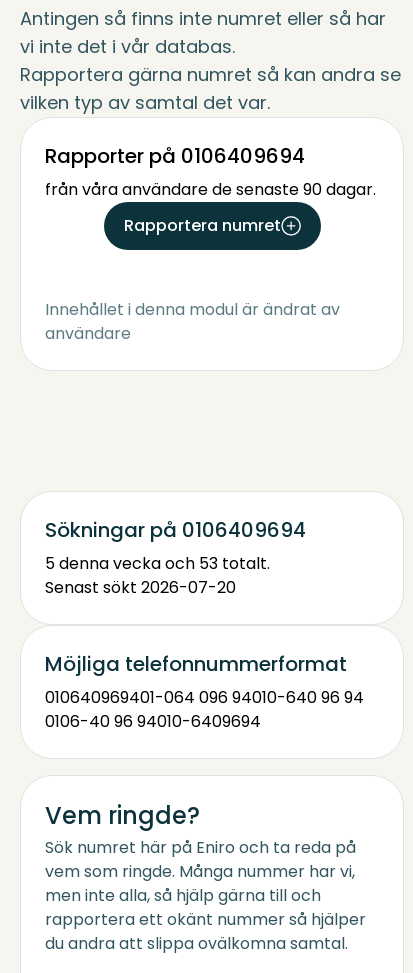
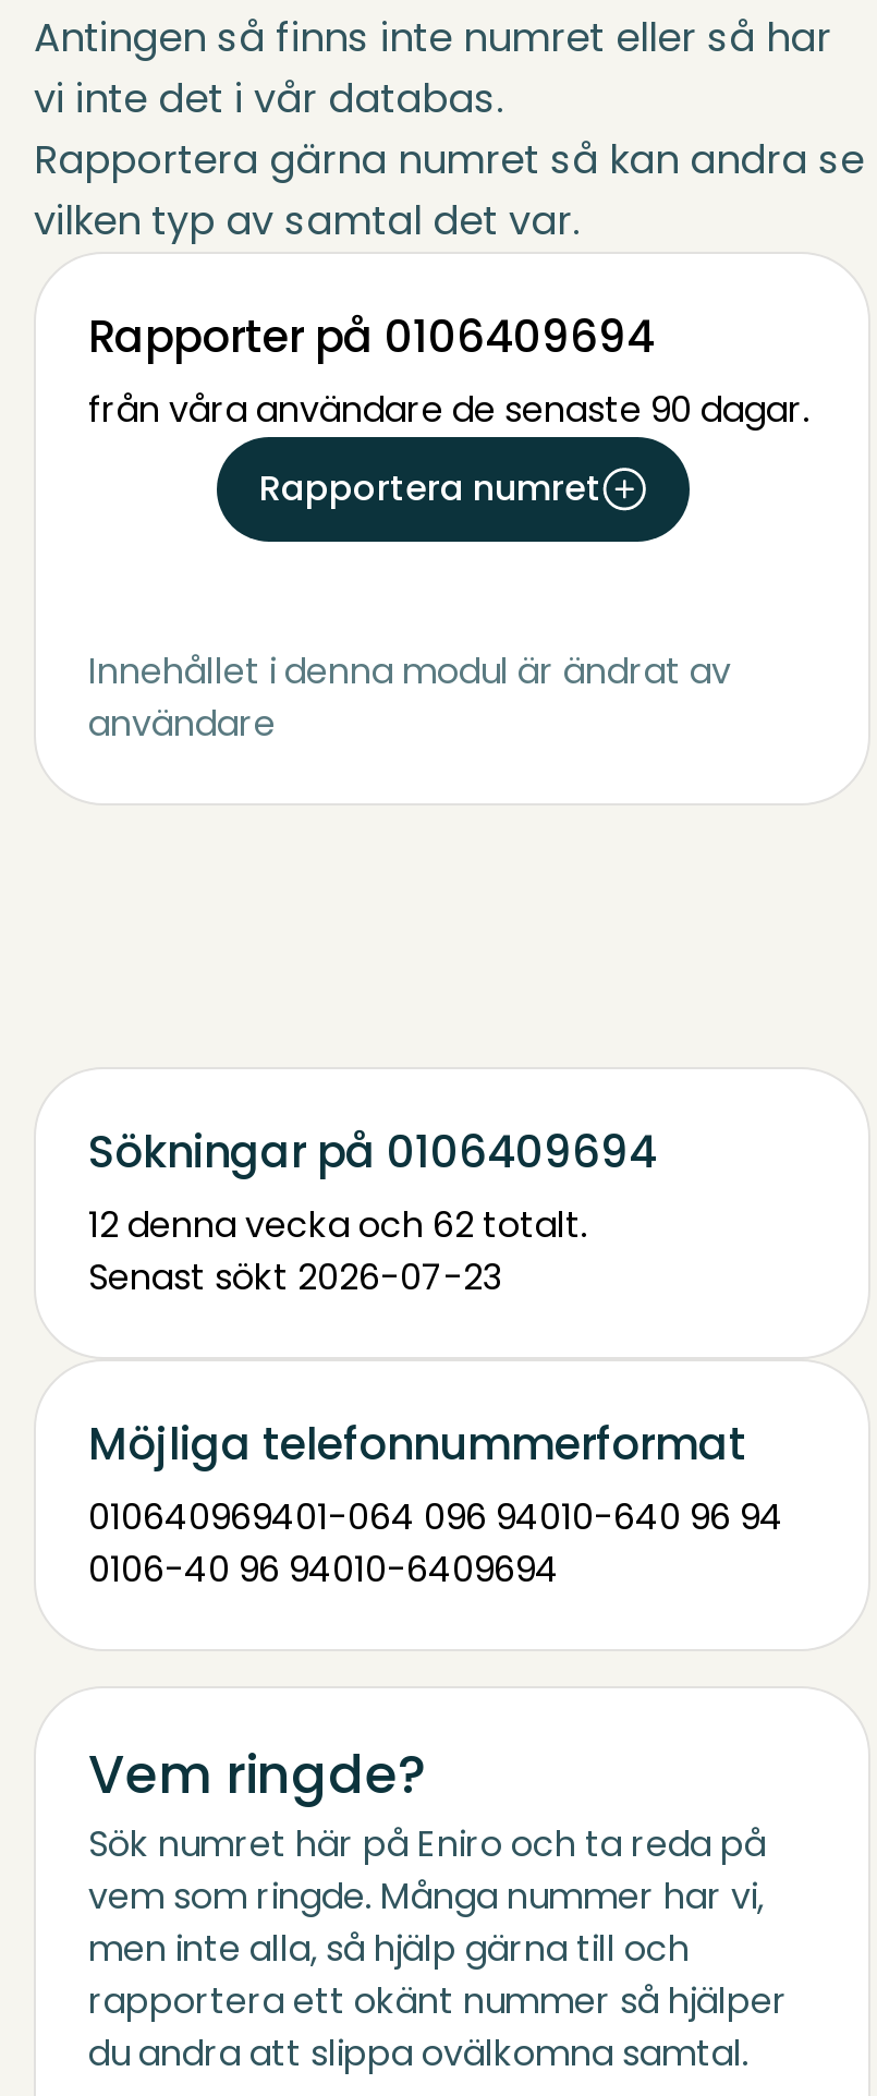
[45,552,270,575] 5 denna vecka och 53 totalt. -> [88,1200,587,1250] 12 denna vecka och 62 totalt.
[45,576,236,599] Senast sökt 2026-07-20 -> [88,1252,502,1303] Senast sökt 2026-07-23

